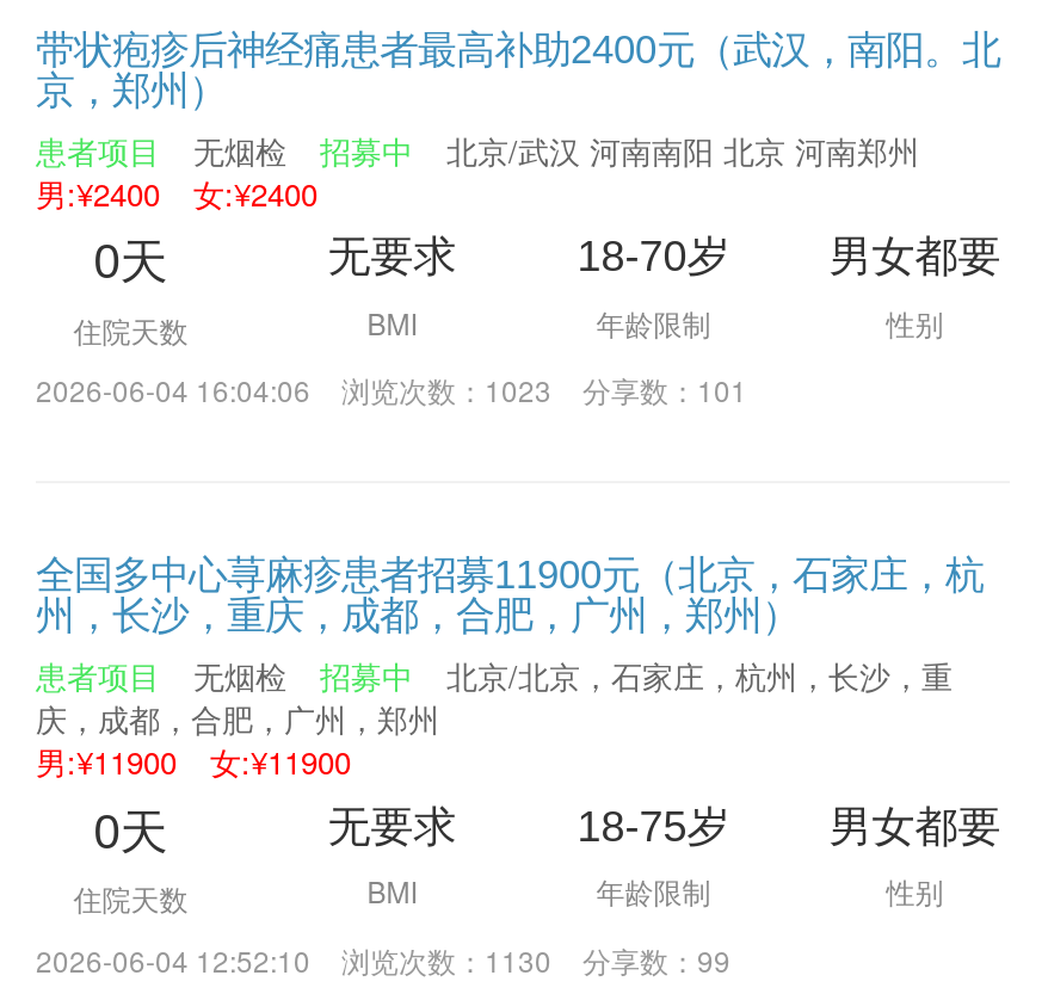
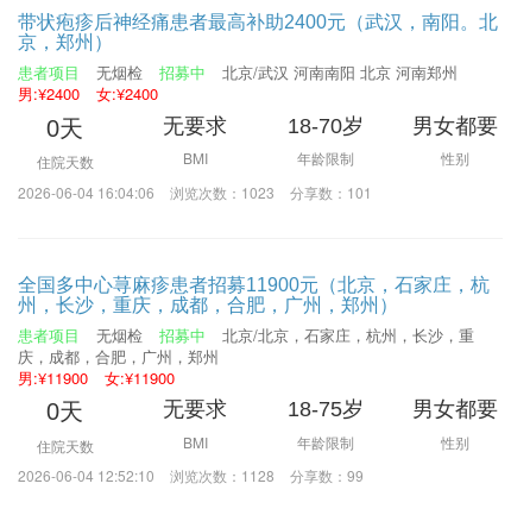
[36,938,730,979] 2026-06-04 12:52:10 浏览次数：1130 分享数：99 -> [18,465,364,485] 2026-06-04 12:52:10 浏览次数：1128 分享数：99

